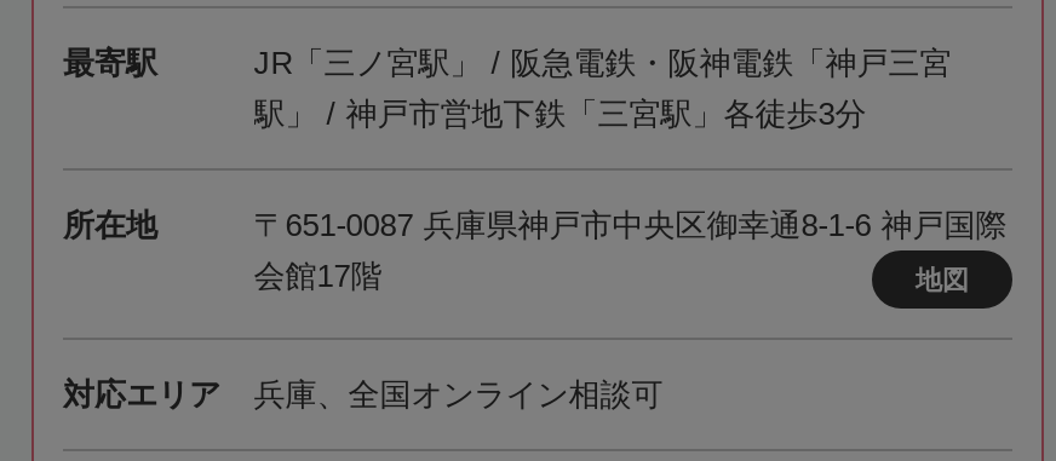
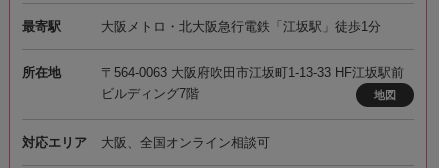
[254,45,951,132] JR「三ノ宮駅」 / 阪急電鉄・阪神電鉄「神戸三宮 | 駅」 / 神戸市営地下鉄「三宮駅」各徒歩3分 -> [101,19,381,34] 大阪メトロ・北大阪急行電鉄「江坂駅」徒歩1分
[254,207,1007,294] 〒651-0087 兵庫県神戸市中央区御幸通8-1-6 神戸国際 | 会館17階 -> [101,65,404,101] 〒564-0063 大阪府吹田市江坂町1-13-33 HF江坂駅前 | ビルディング7階
[254,377,663,413] 兵庫、全国オンライン相談可 -> [101,135,270,150] 大阪、全国オンライン相談可

